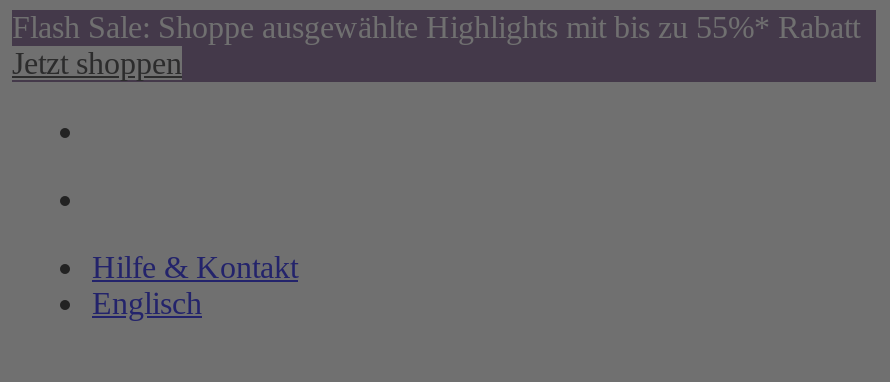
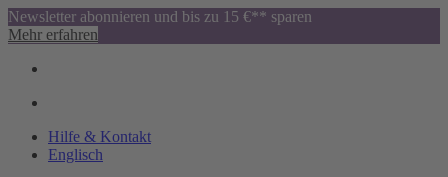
[12,10,860,80] Flash Sale: Shoppe ausgewählte Highlights mit bis zu 55%* Rabatt | Jetzt shoppen -> [8,8,312,43] Newsletter abonnieren und bis zu 15 €** sparen | Mehr erfahren

